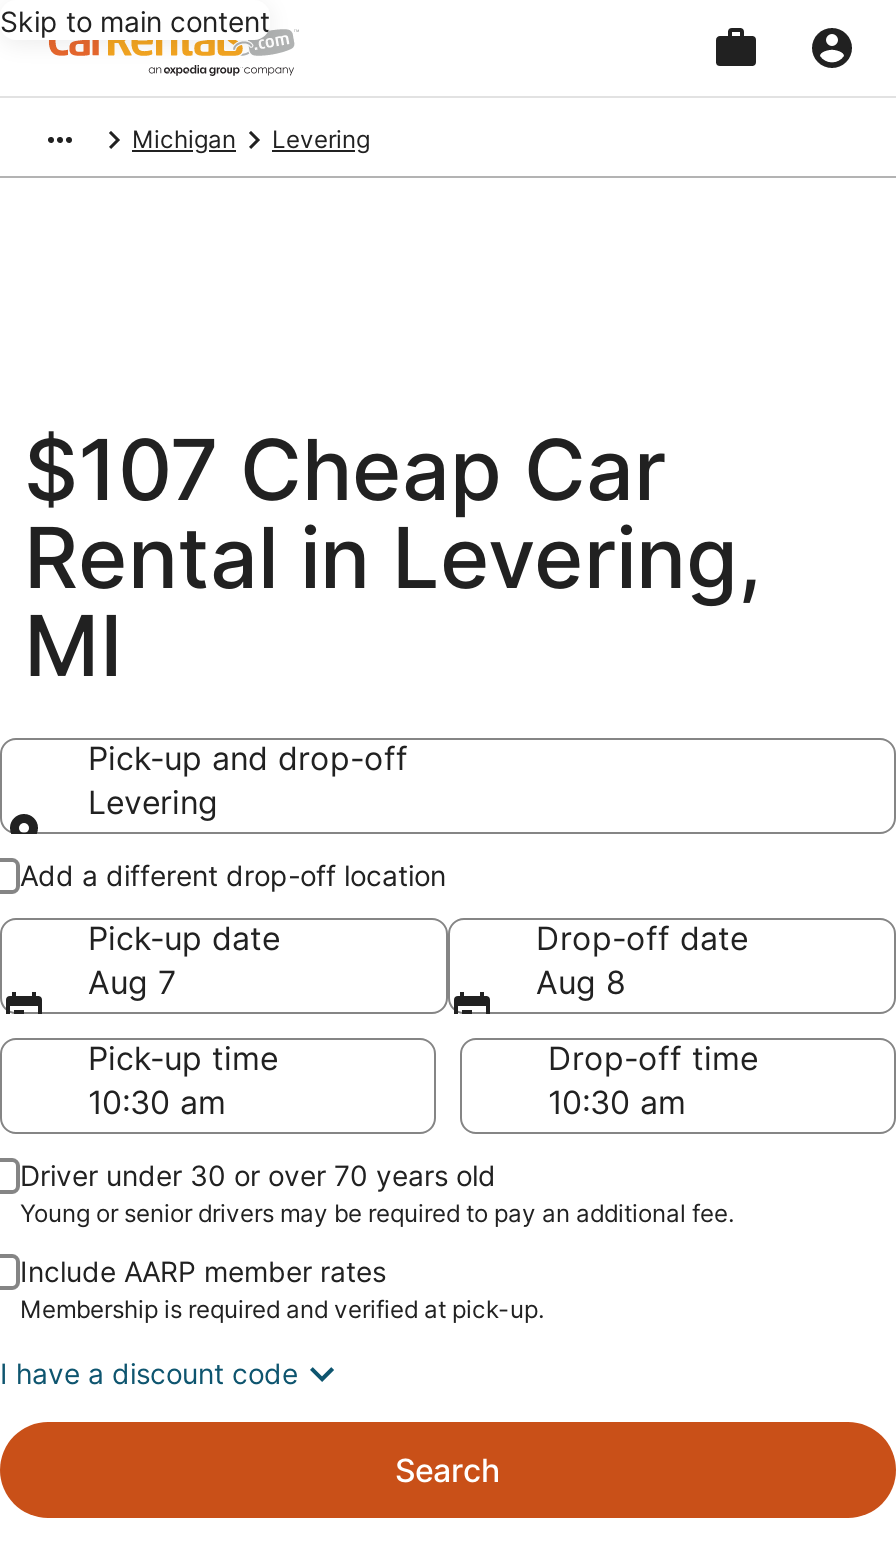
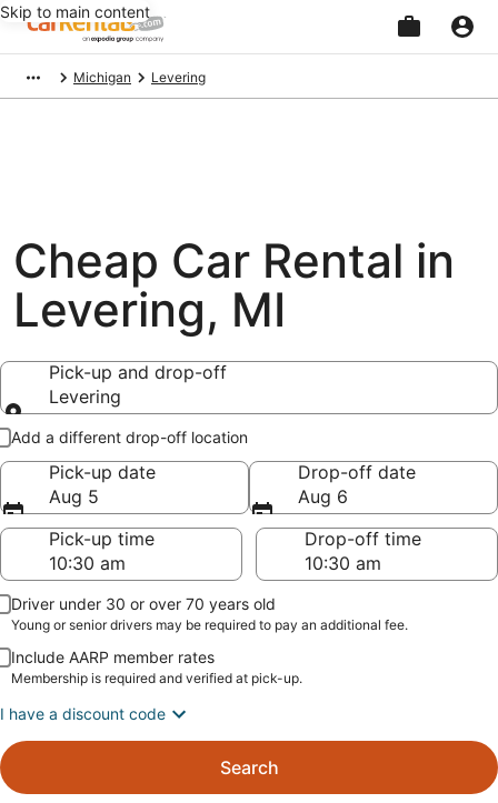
[24,418,762,696] $107 Cheap Car | Rental in Levering, | MI -> [13,232,455,338] Cheap Car Rental in | Levering, MI
[88,962,176,1002] Aug 7 -> [49,485,99,508] Aug 5
[536,962,626,1002] Aug 8 -> [298,485,348,508] Aug 6

